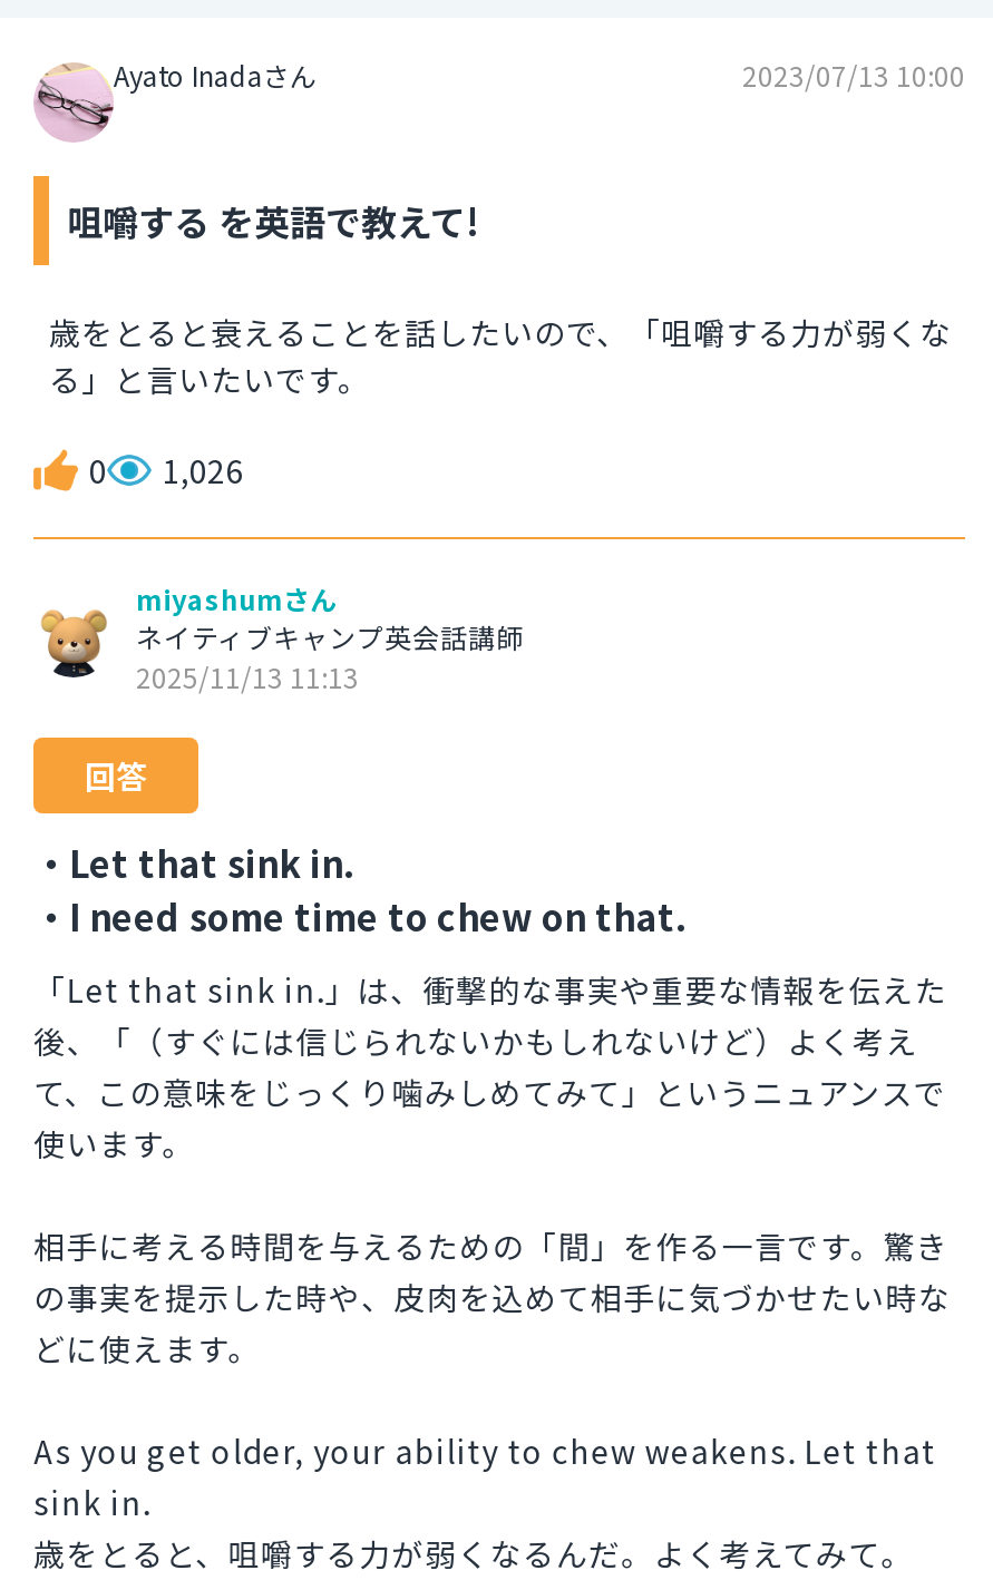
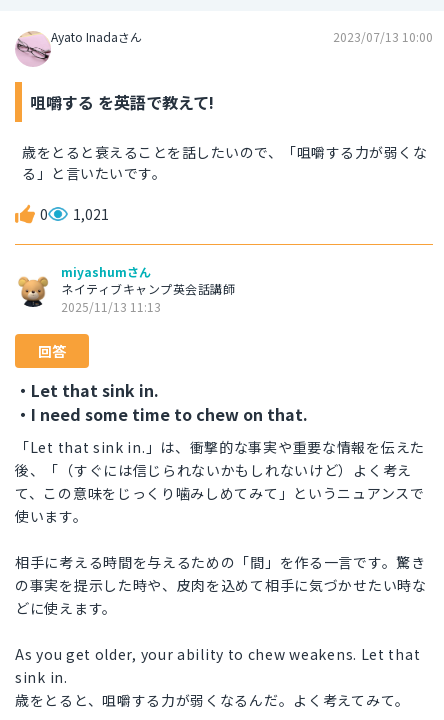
[89,449,243,494] 0 1,026 -> [40,204,109,224] 0 1,021

